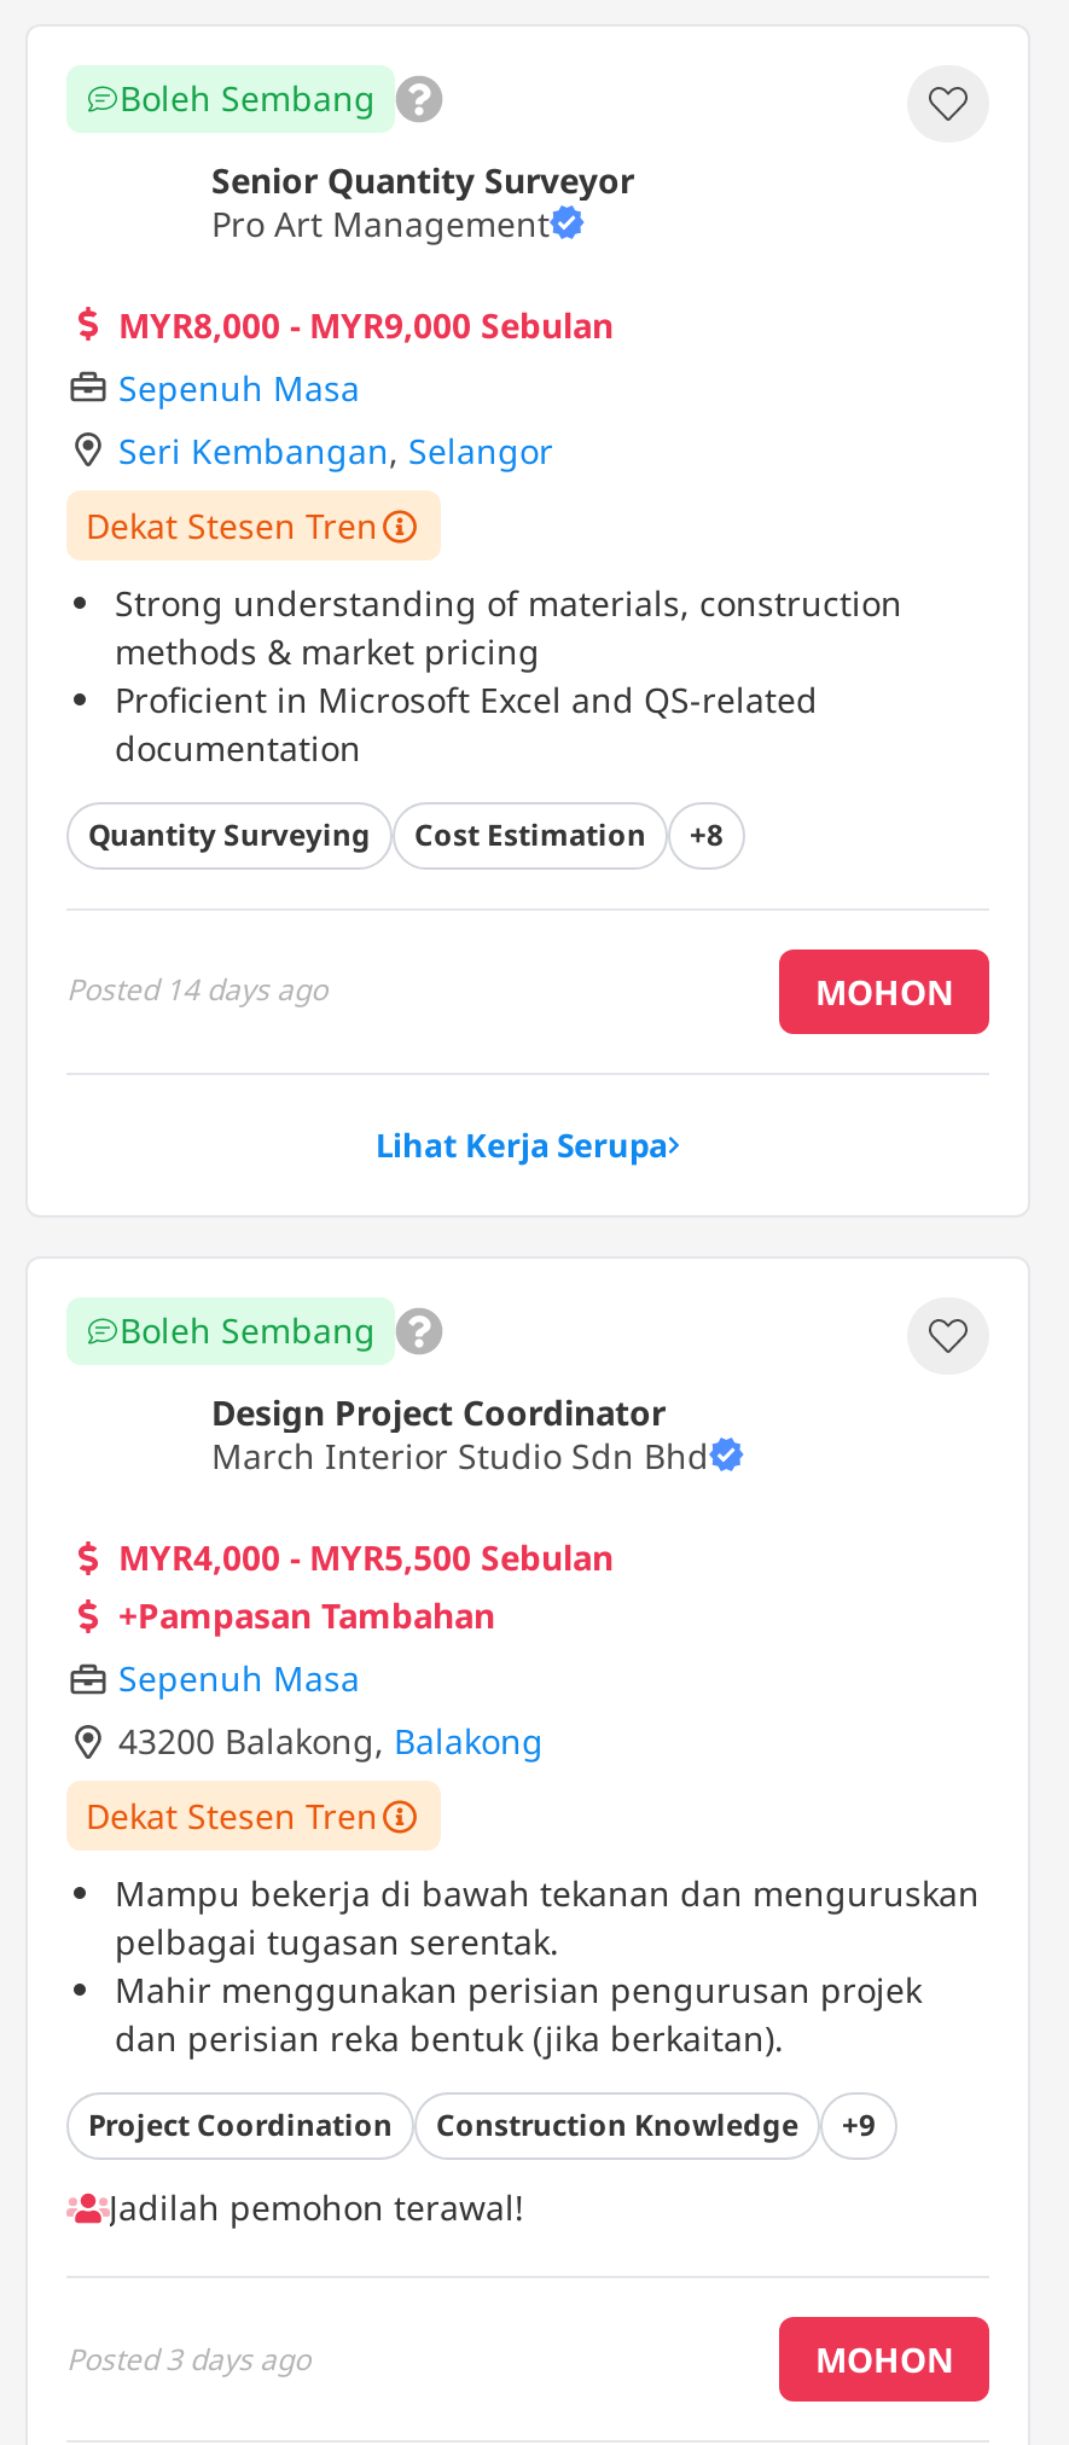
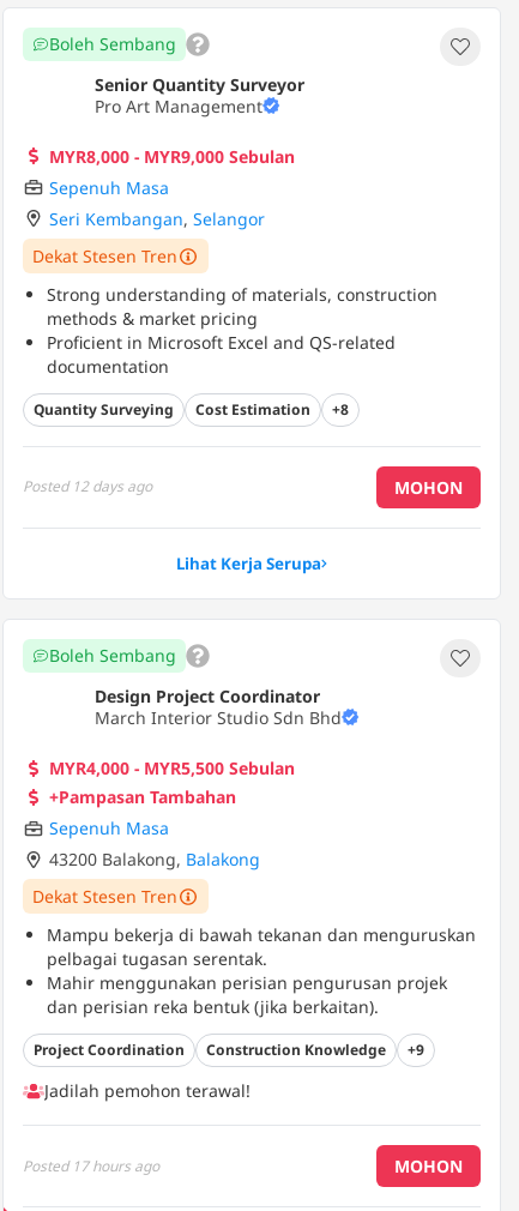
[66,969,327,1010] Posted 14 days ago -> [23,476,152,497] Posted 12 days ago
[66,2337,310,2379] Posted3 days ago -> [23,1155,159,1176] Posted17 hours ago

